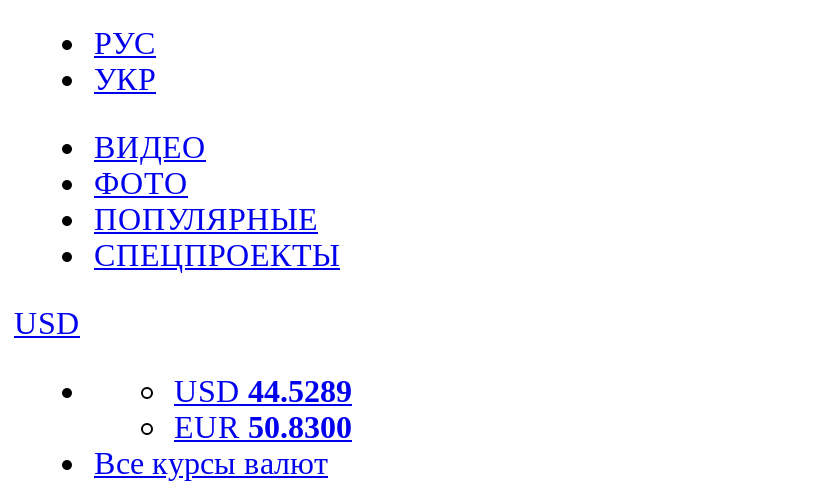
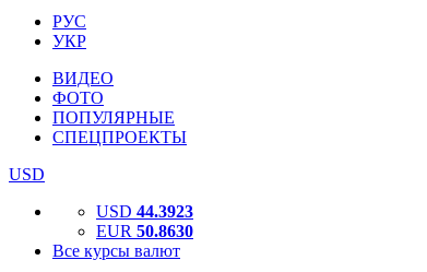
[174,374,352,408] USD 44.5289 -> [96,202,193,221] USD 44.3923
[174,410,352,444] EUR 50.8300 -> [96,222,193,240] EUR 50.8630

